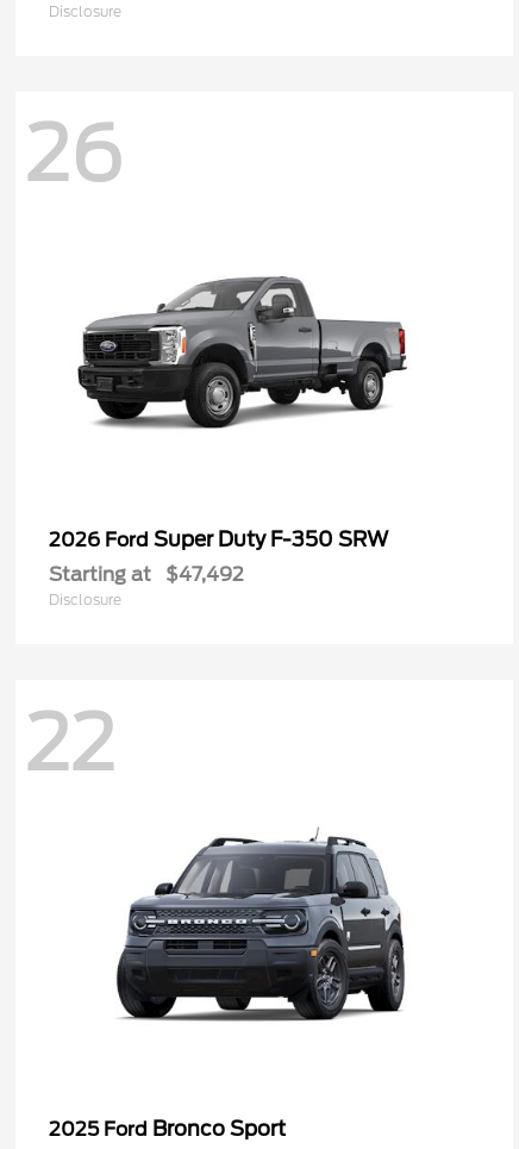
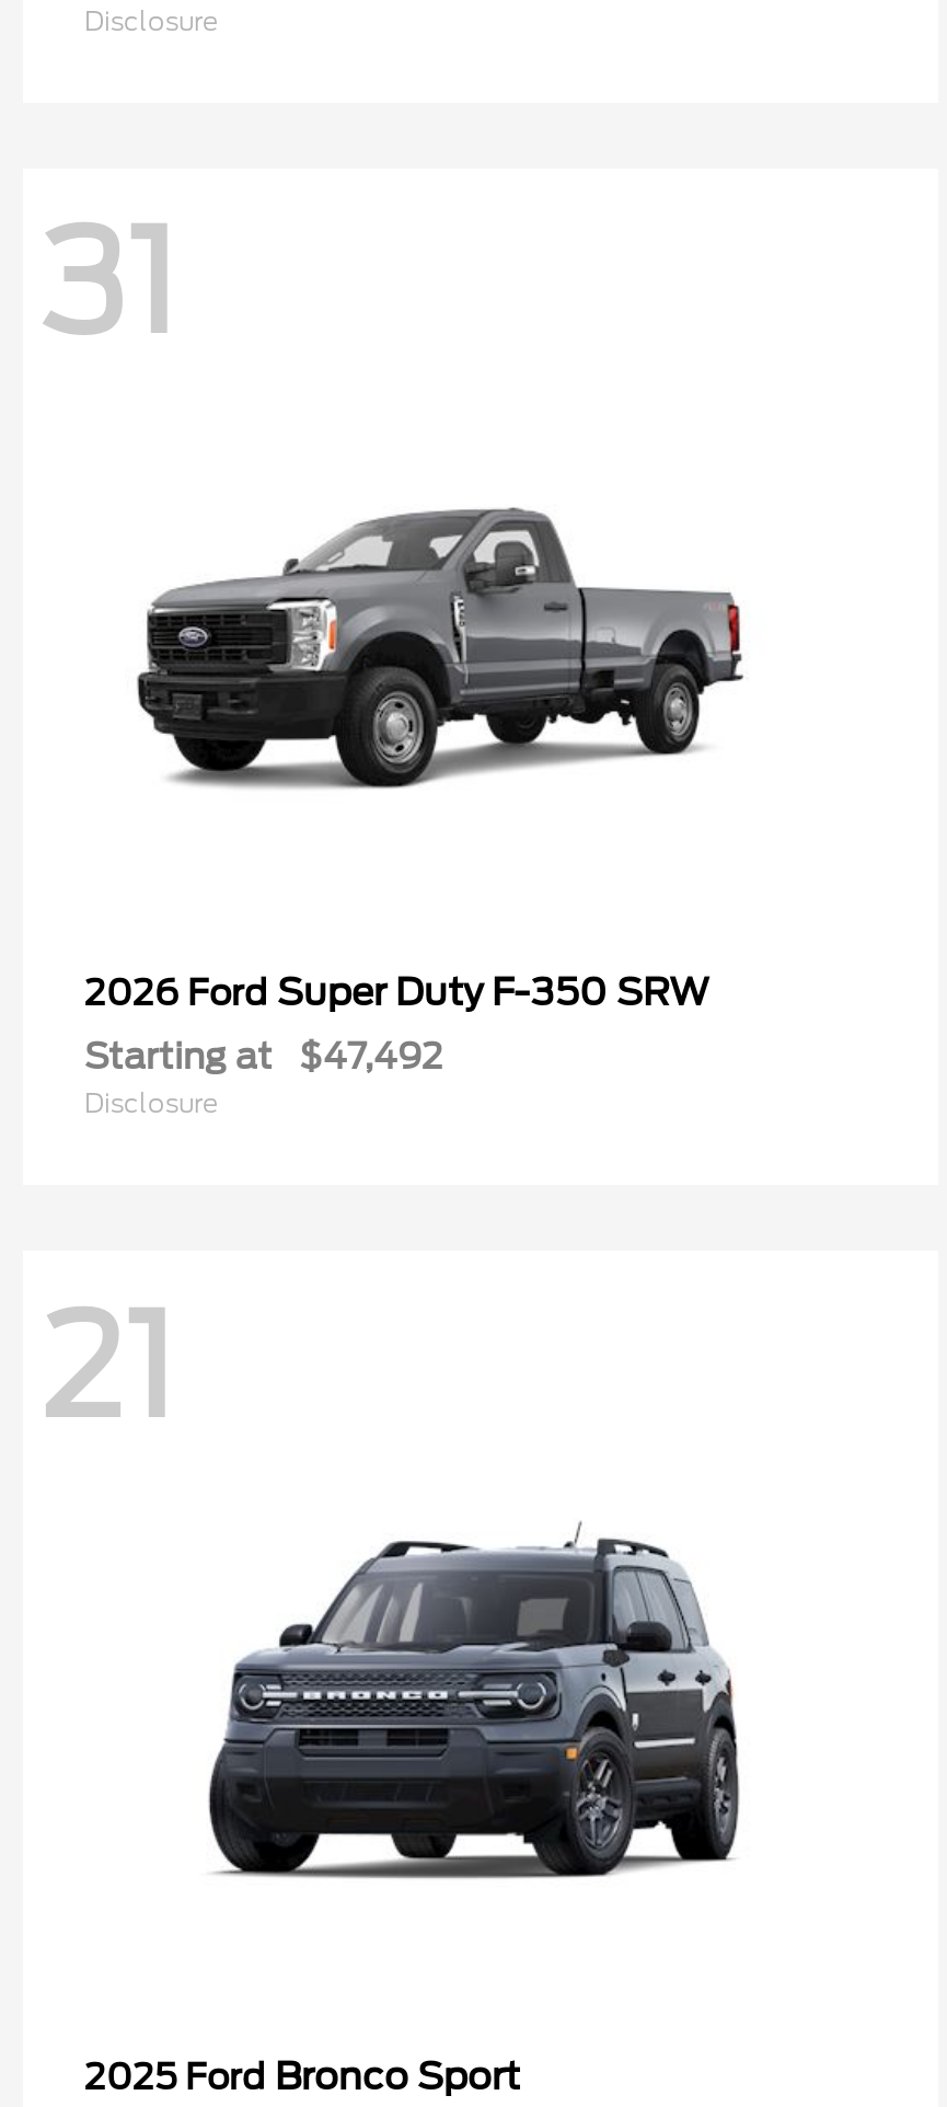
[25,109,123,199] 26 -> [41,200,178,367] 31
[25,697,115,788] 22 -> [41,1283,176,1449] 21

